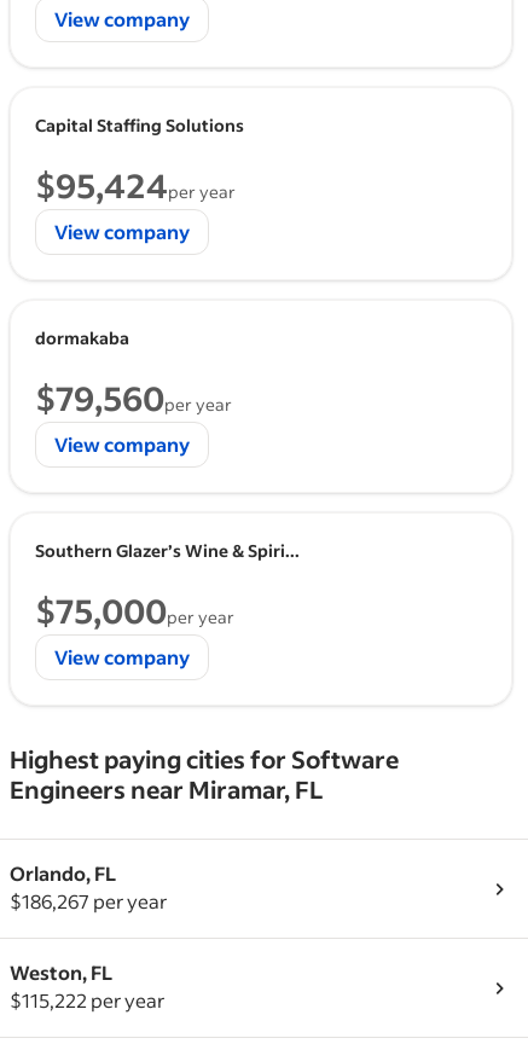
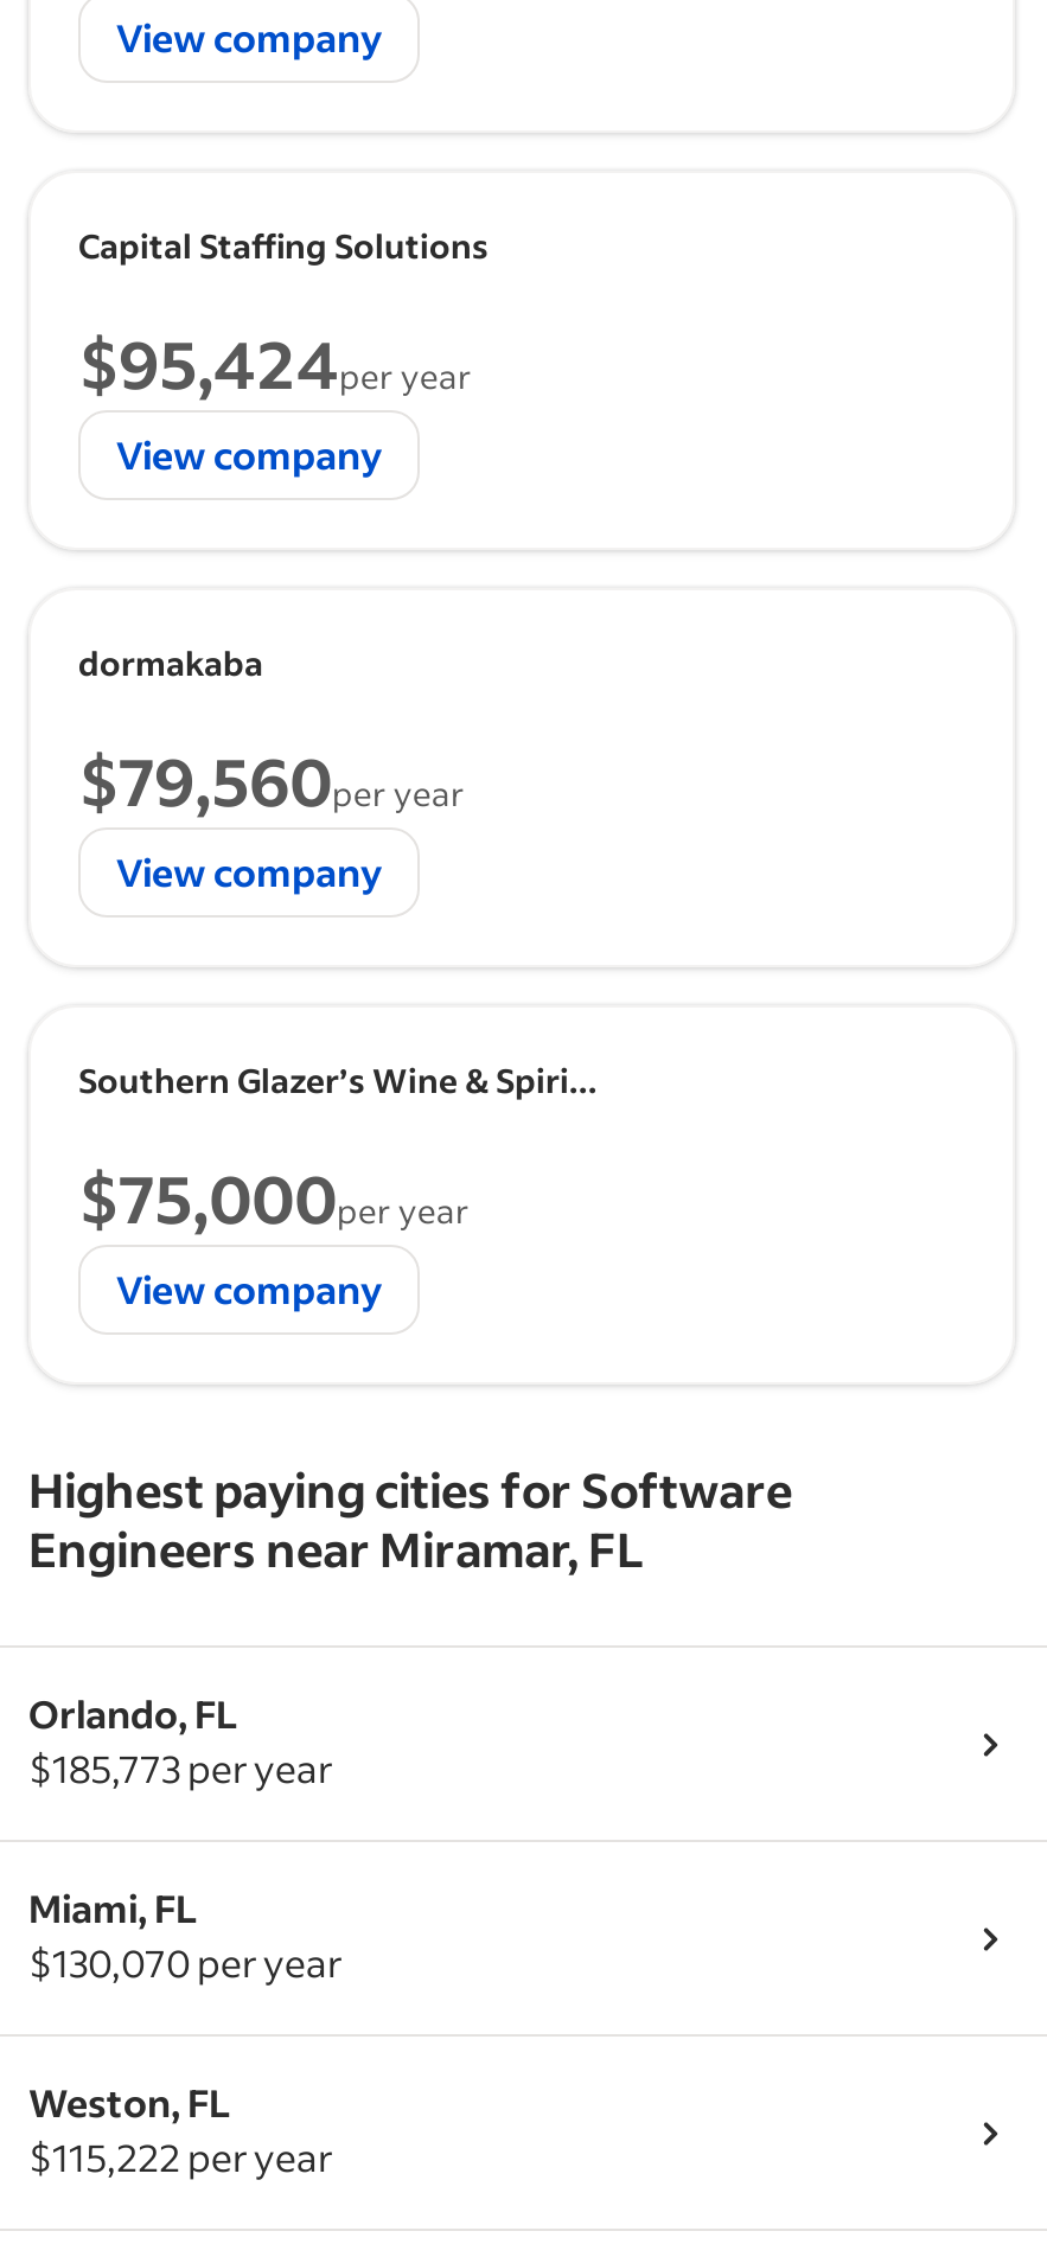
[10,888,167,913] $186,267 per year -> [28,1743,341,1987] $185,773 per year | Miami, FL | $130,070 per year

